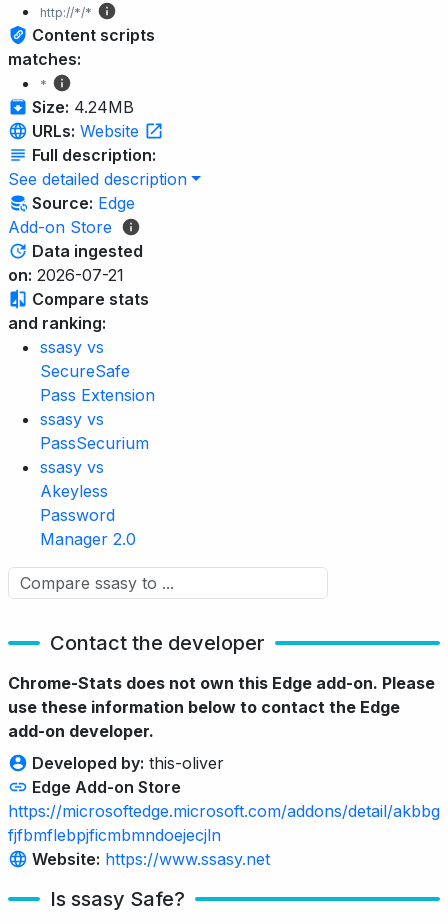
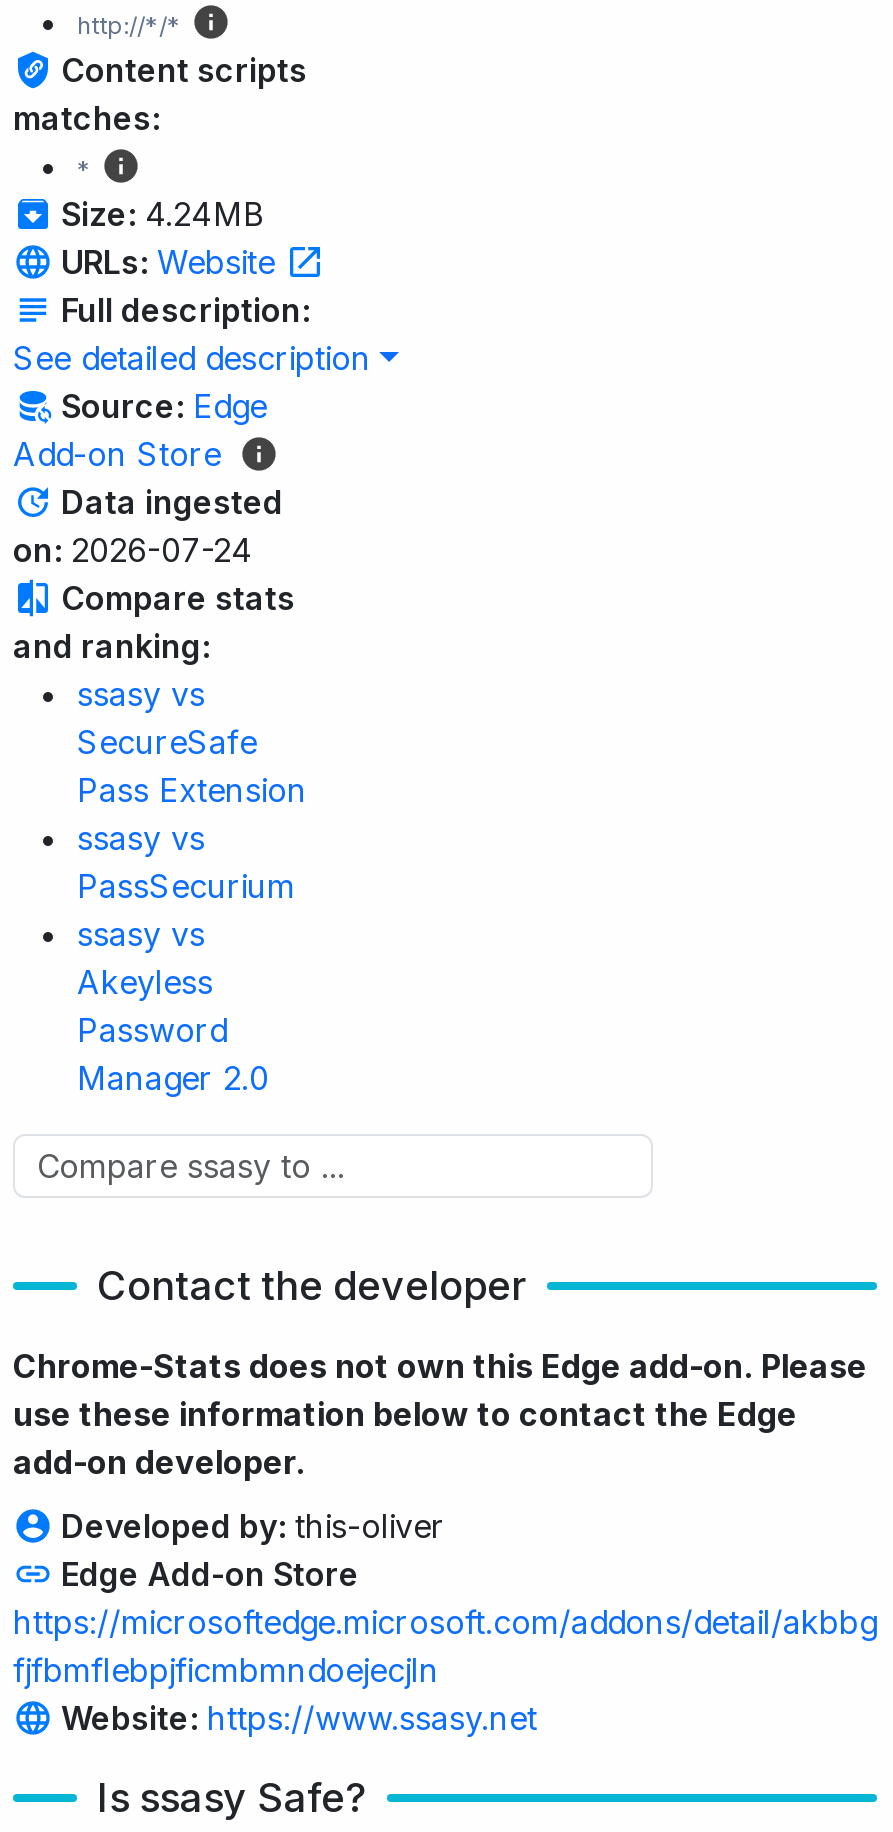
[8,265,124,285] on: 2026-07-21 -> [13,531,253,571] on: 2026-07-24

